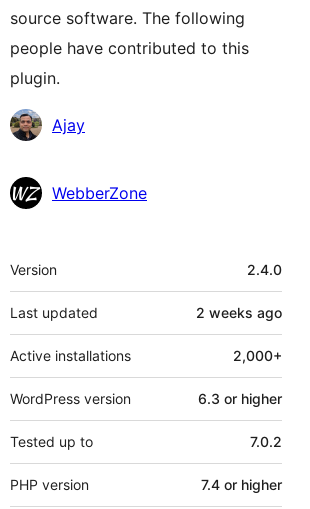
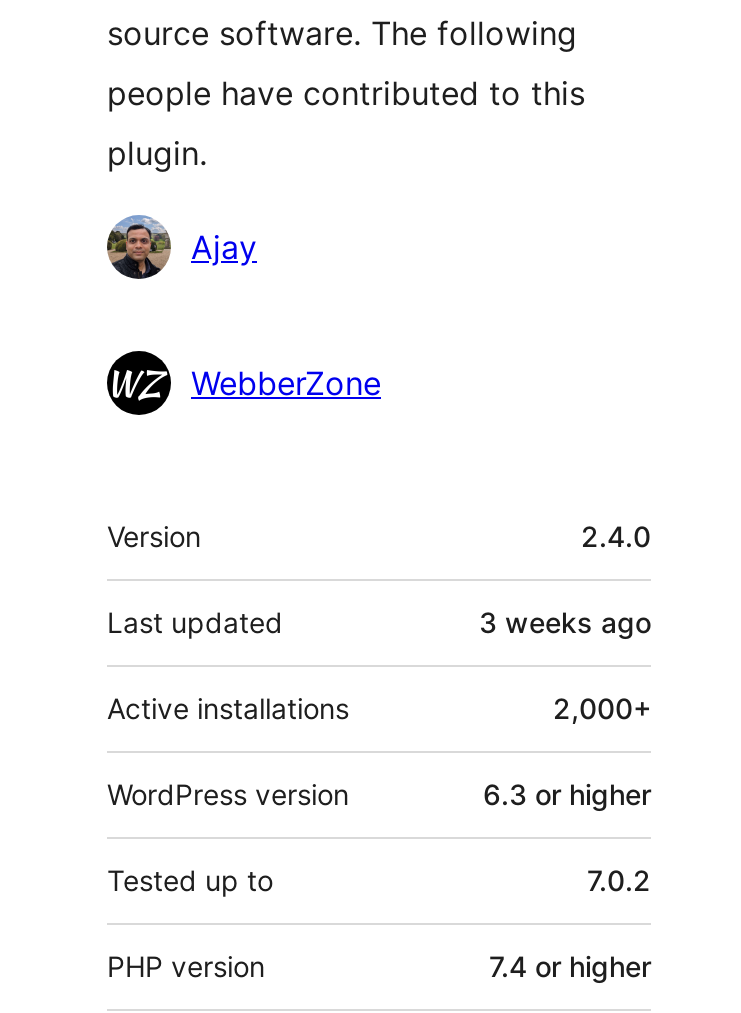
[196,304,282,321] 2 weeks ago -> [479,604,651,638] 3 weeks ago

